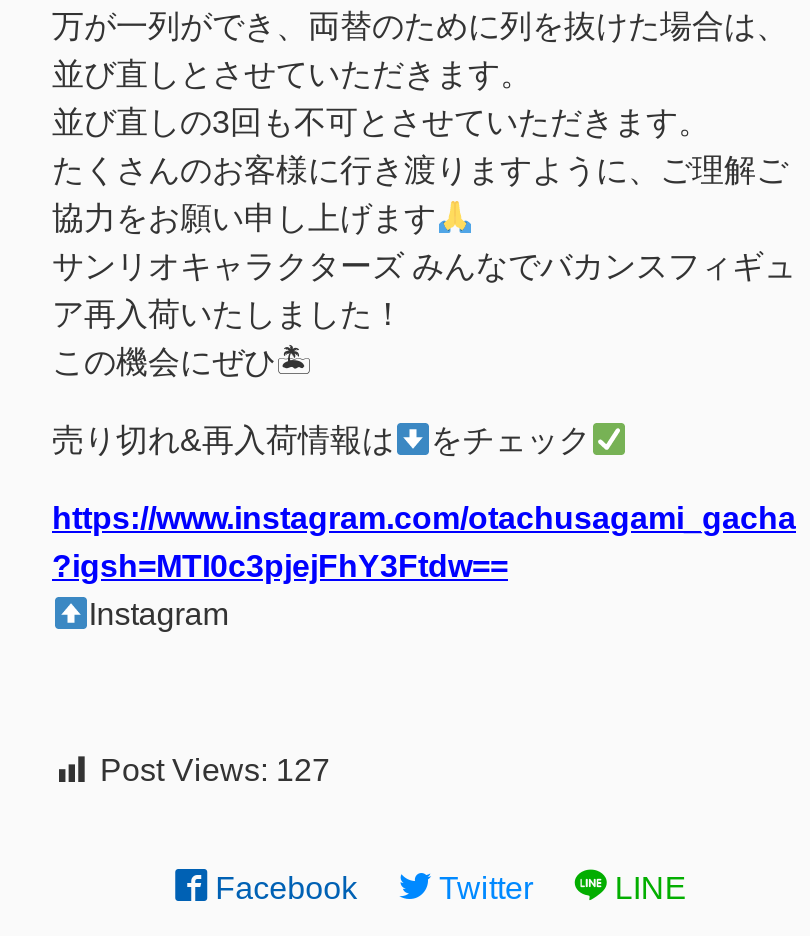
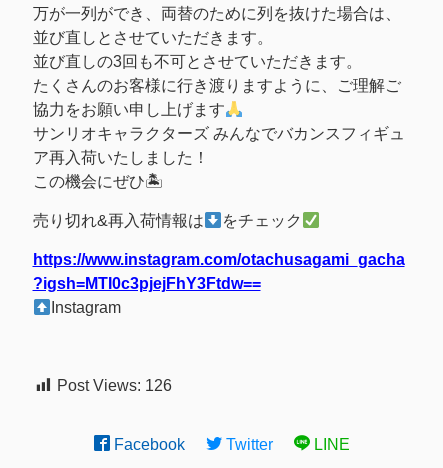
[100,753,330,787] Post Views: 127 -> [56,377,171,394] Post Views: 126

